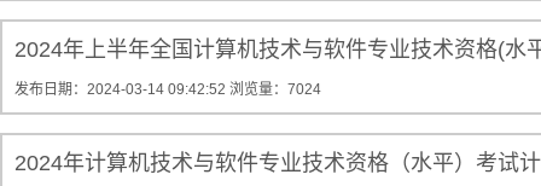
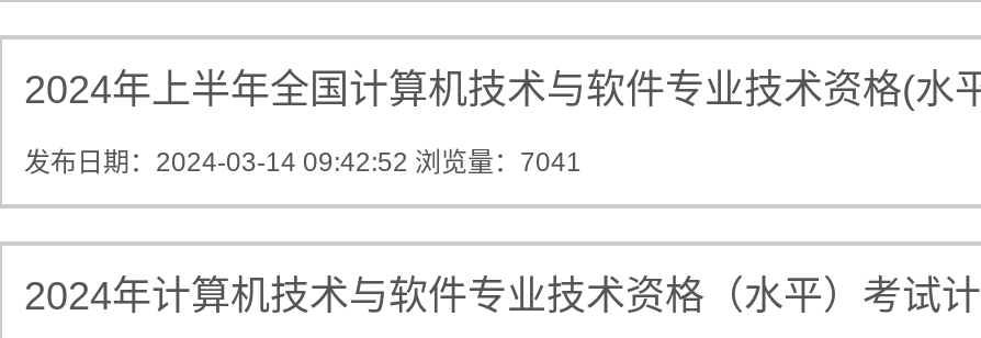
[14,81,321,98] 发布日期：2024-03-14 09:42:52 浏览量：7024 -> [24,147,582,178] 发布日期：2024-03-14 09:42:52 浏览量：7041

